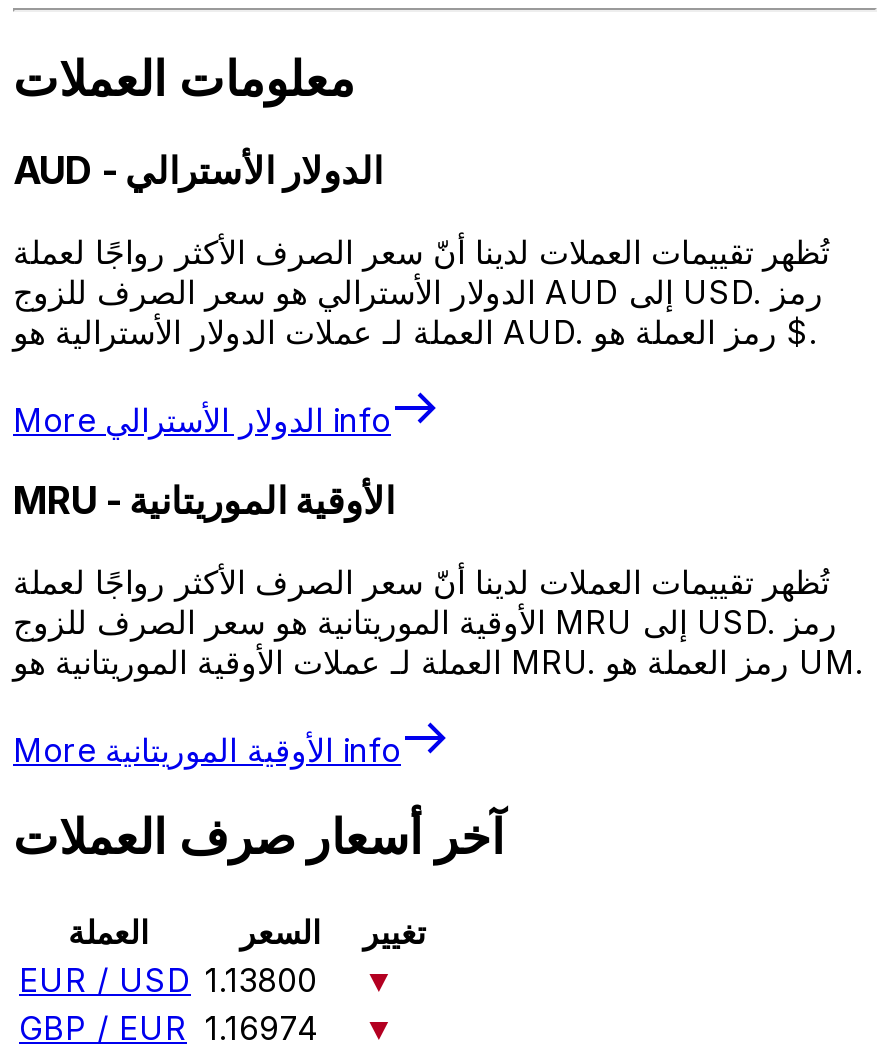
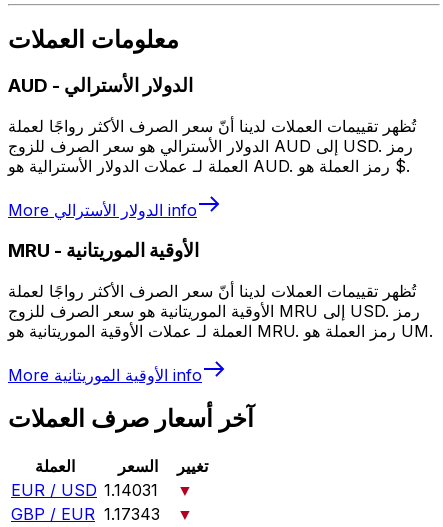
[19,961,317,1001] EUR / USD 1.13800 -> [11,480,158,500] EUR / USD 1.14031
[19,1009,319,1049] GBP / EUR 1.16974 -> [11,504,160,524] GBP / EUR 1.17343

